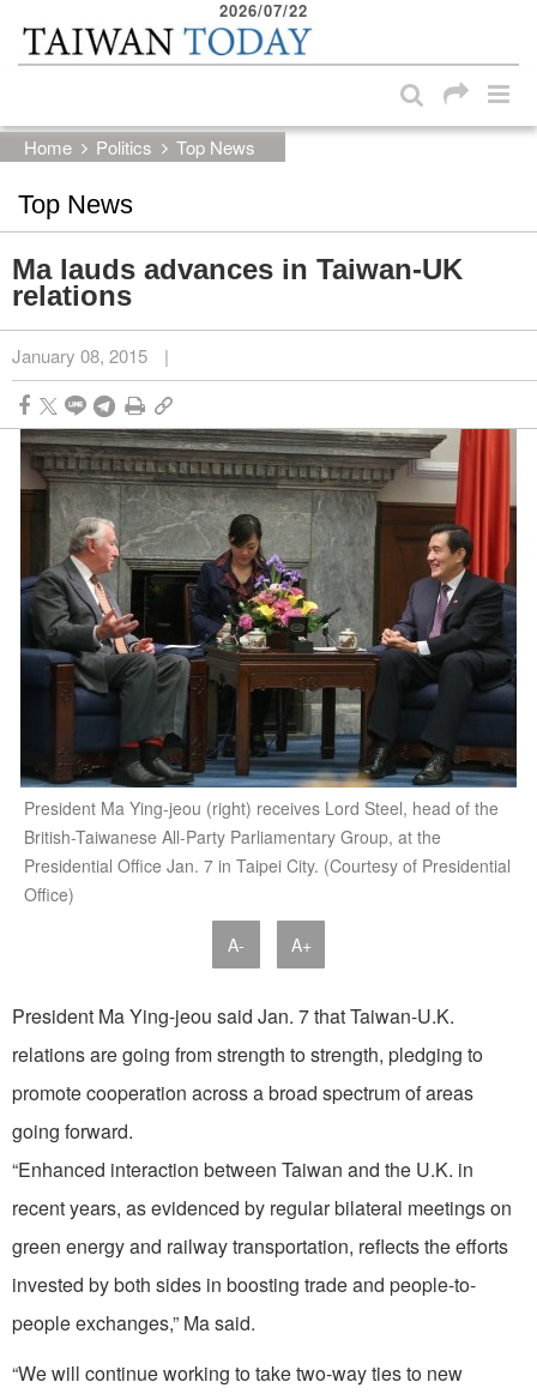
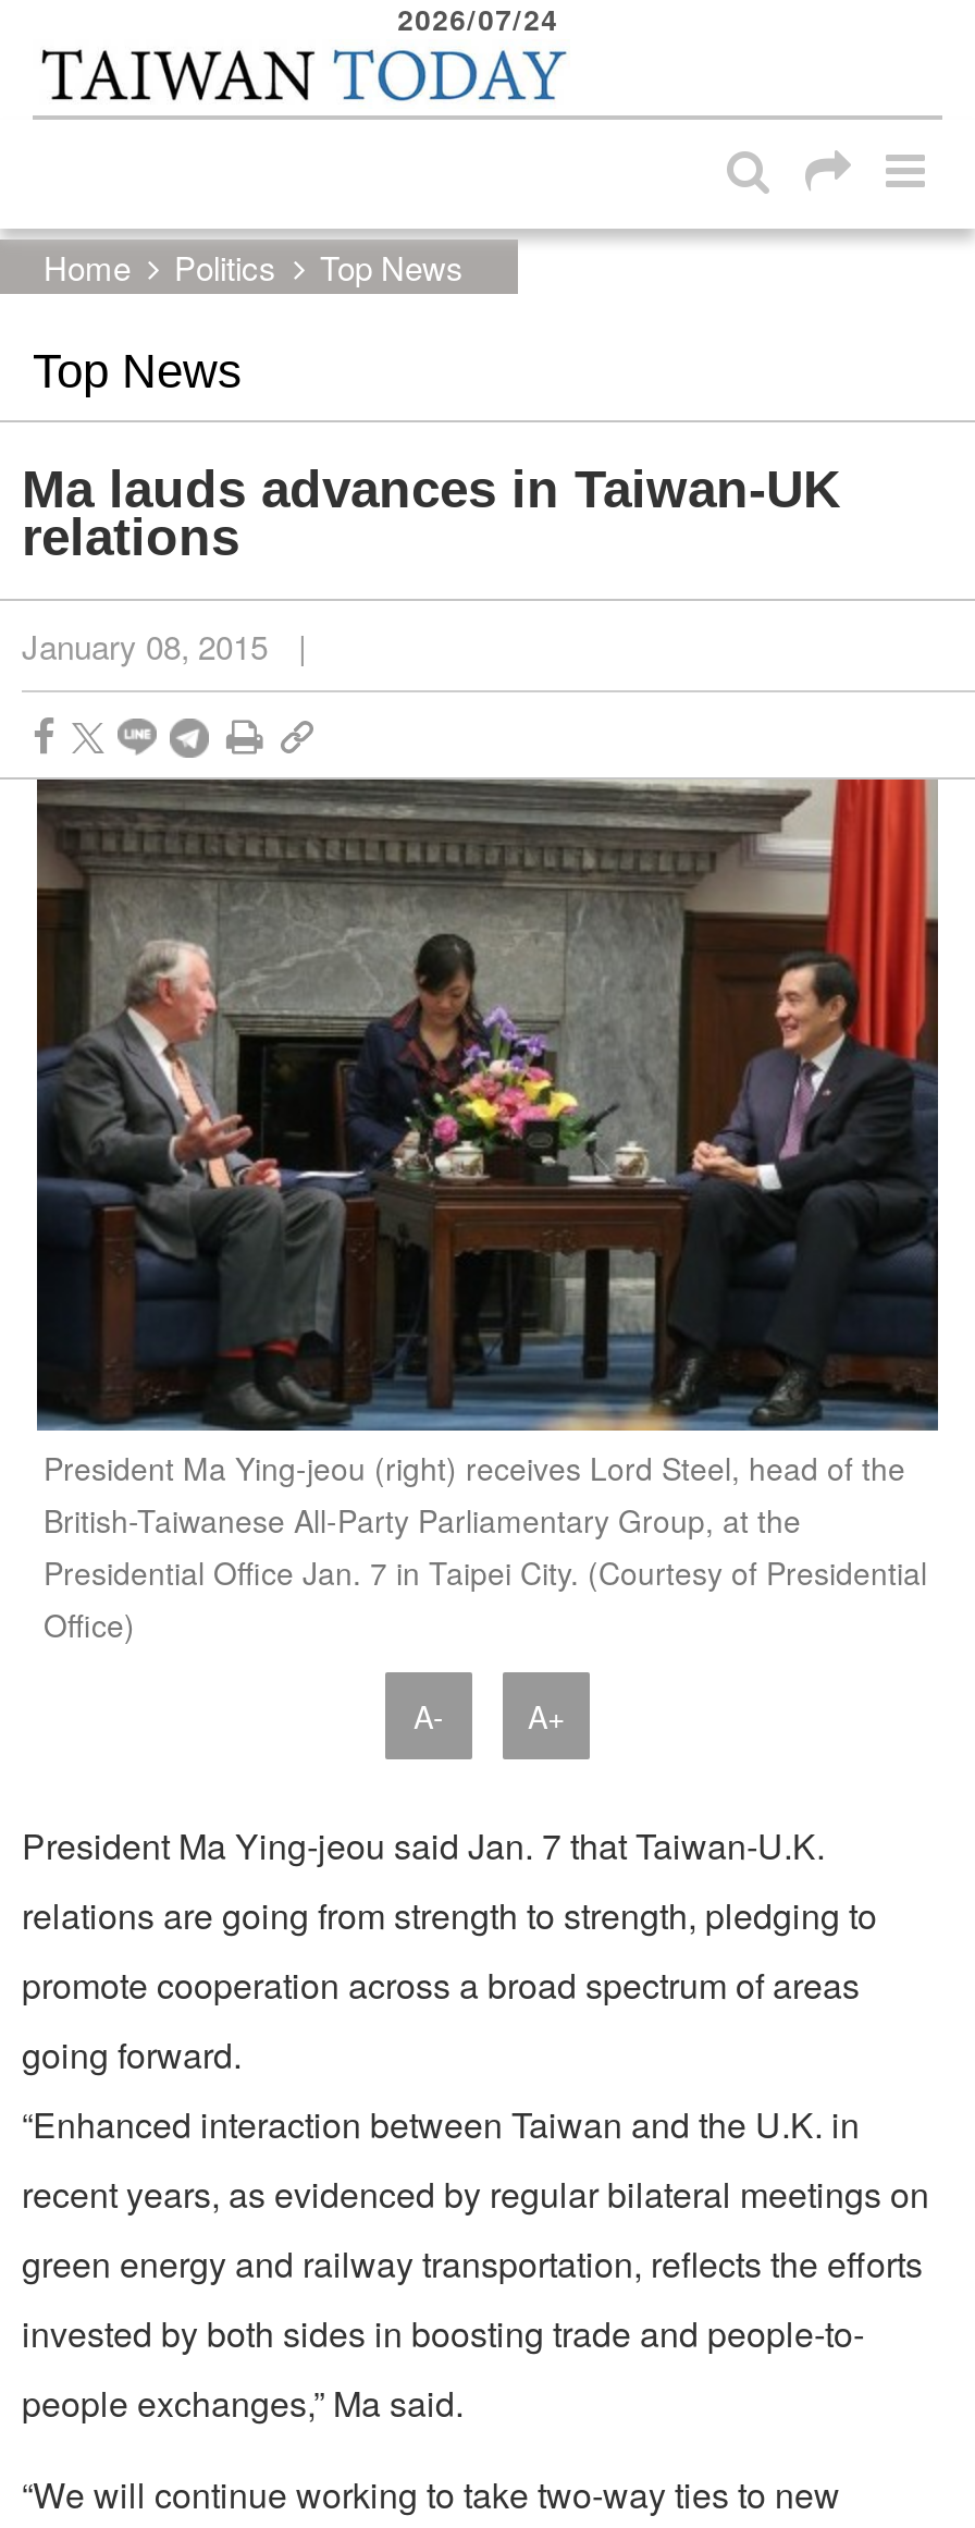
[219,0,308,22] 2026/07/22 -> [397,0,558,39] 2026/07/24

